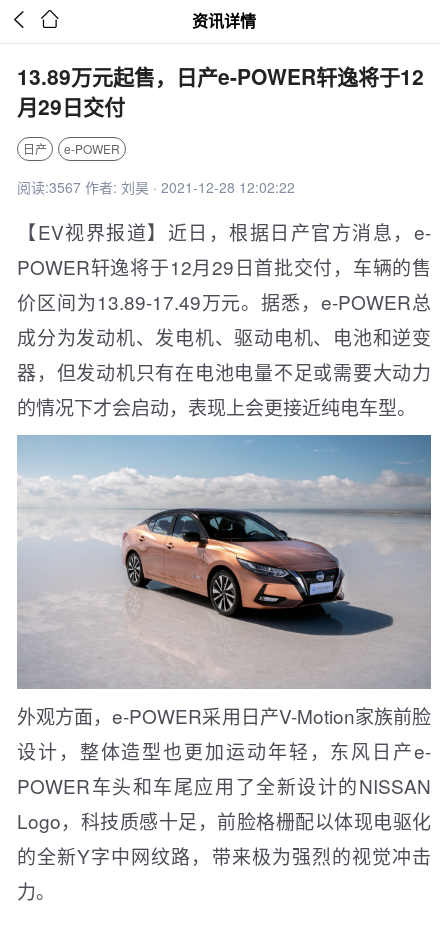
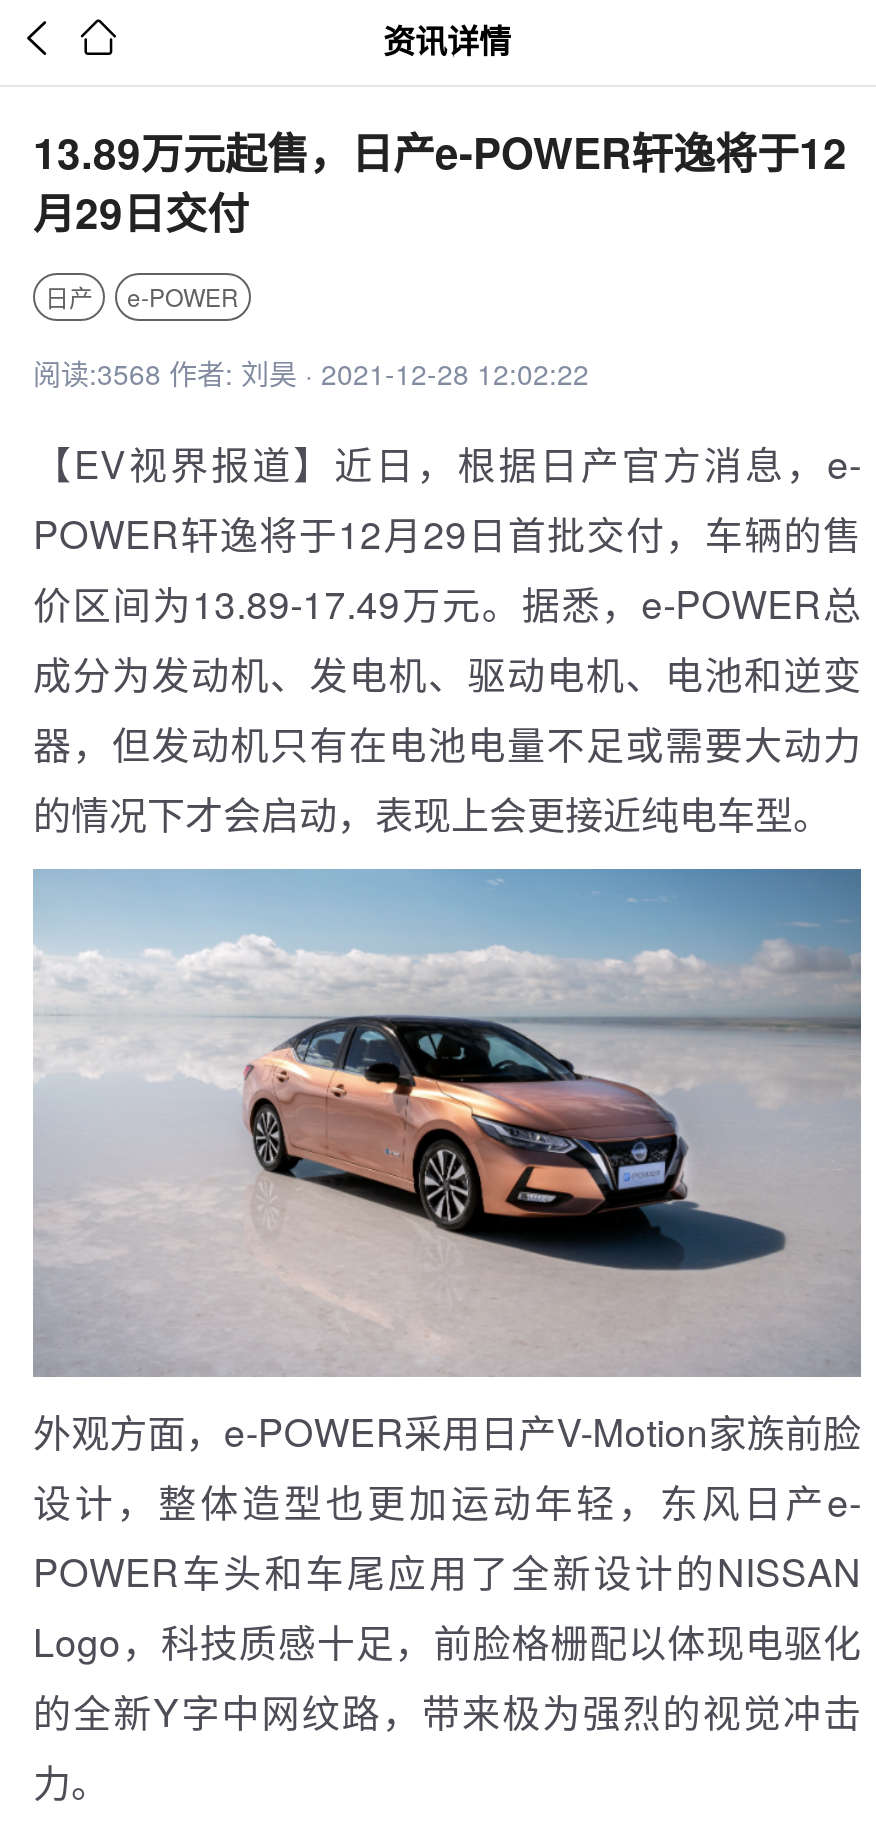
[17,177,295,197] 阅读:3567 作者: 刘昊 · 2021-12-28 12:02:22 -> [33,353,589,393] 阅读:3568 作者: 刘昊 · 2021-12-28 12:02:22

